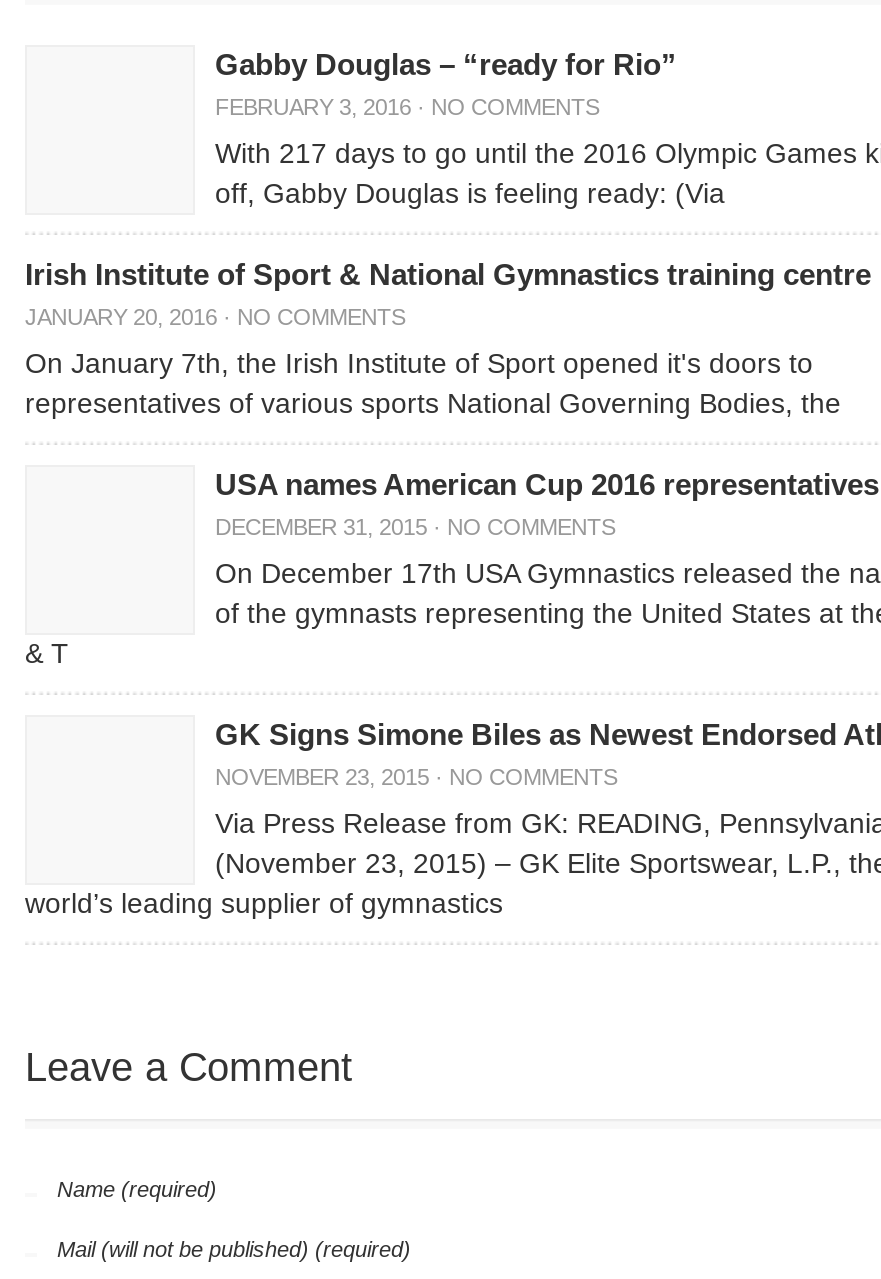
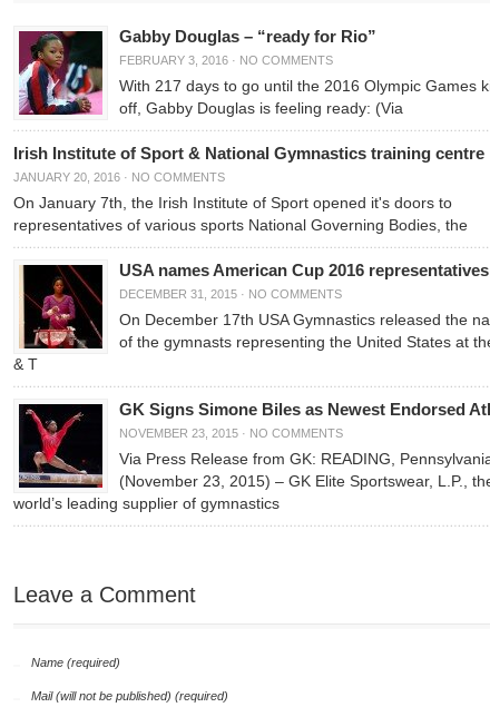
none -> [18,30,104,116] [image]
none -> [19,264,104,350] [image]
none -> [18,403,104,489] [image]

